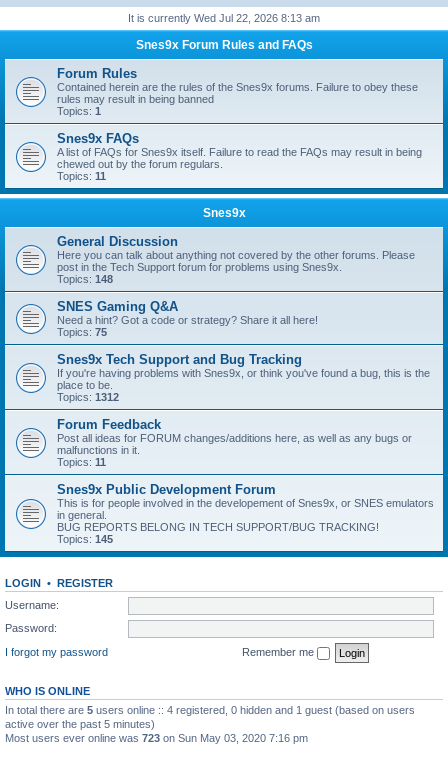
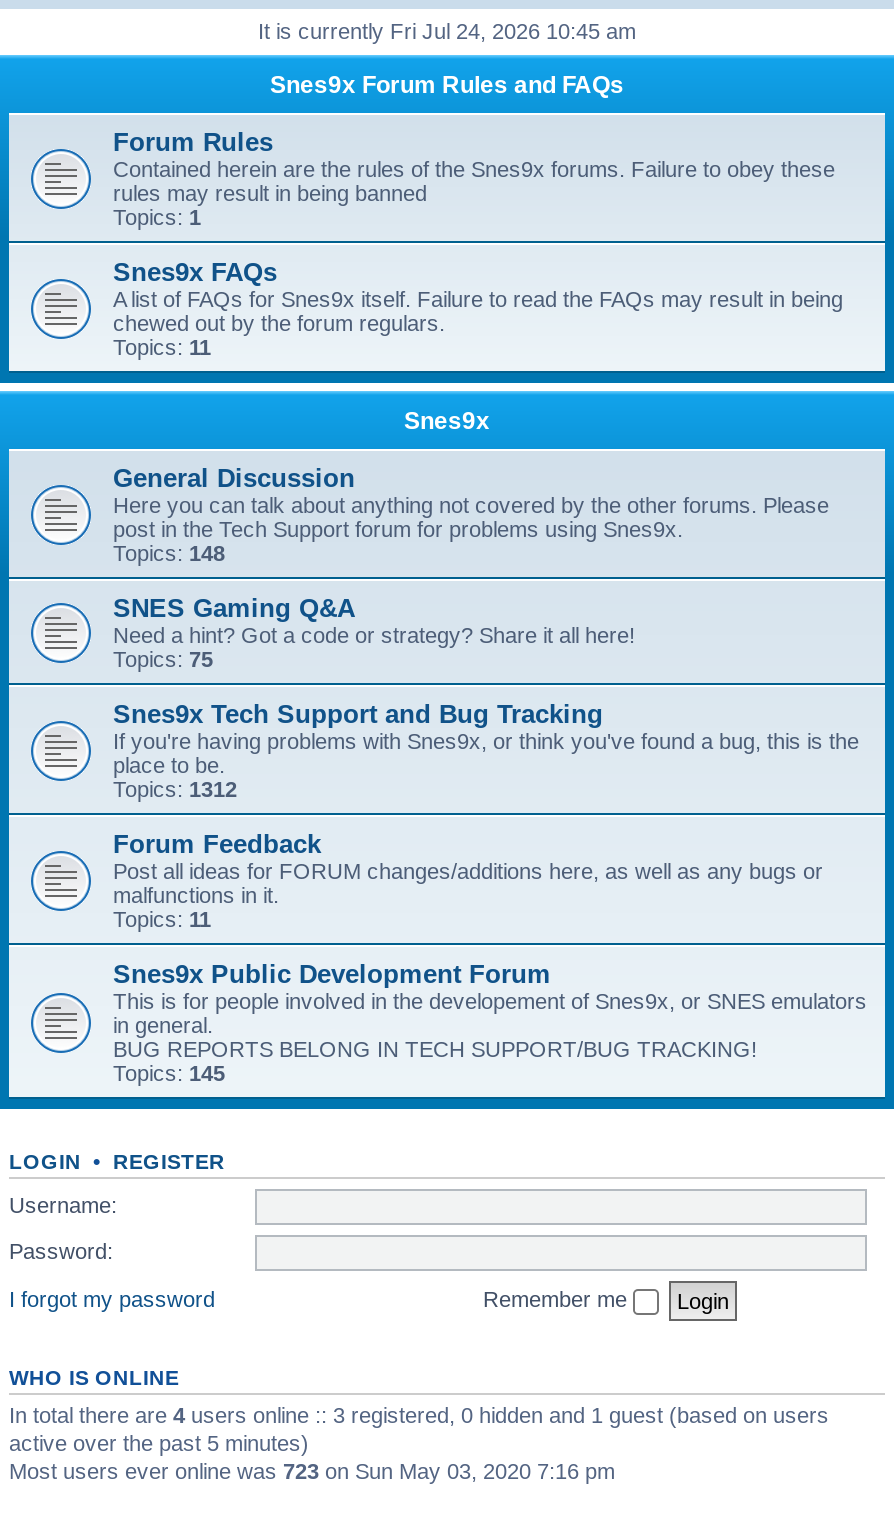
[128,12,320,24] It is currently Wed Jul 22, 2026 8:13 am -> [258,19,636,43] It is currently Fri Jul 24, 2026 10:45 am
[5,703,415,715] In total there are 5 users online :: 4 registered, 0 hidden and 1 guest (based on users -> [9,1402,829,1426] In total there are 4 users online :: 3 registered, 0 hidden and 1 guest (based on users

